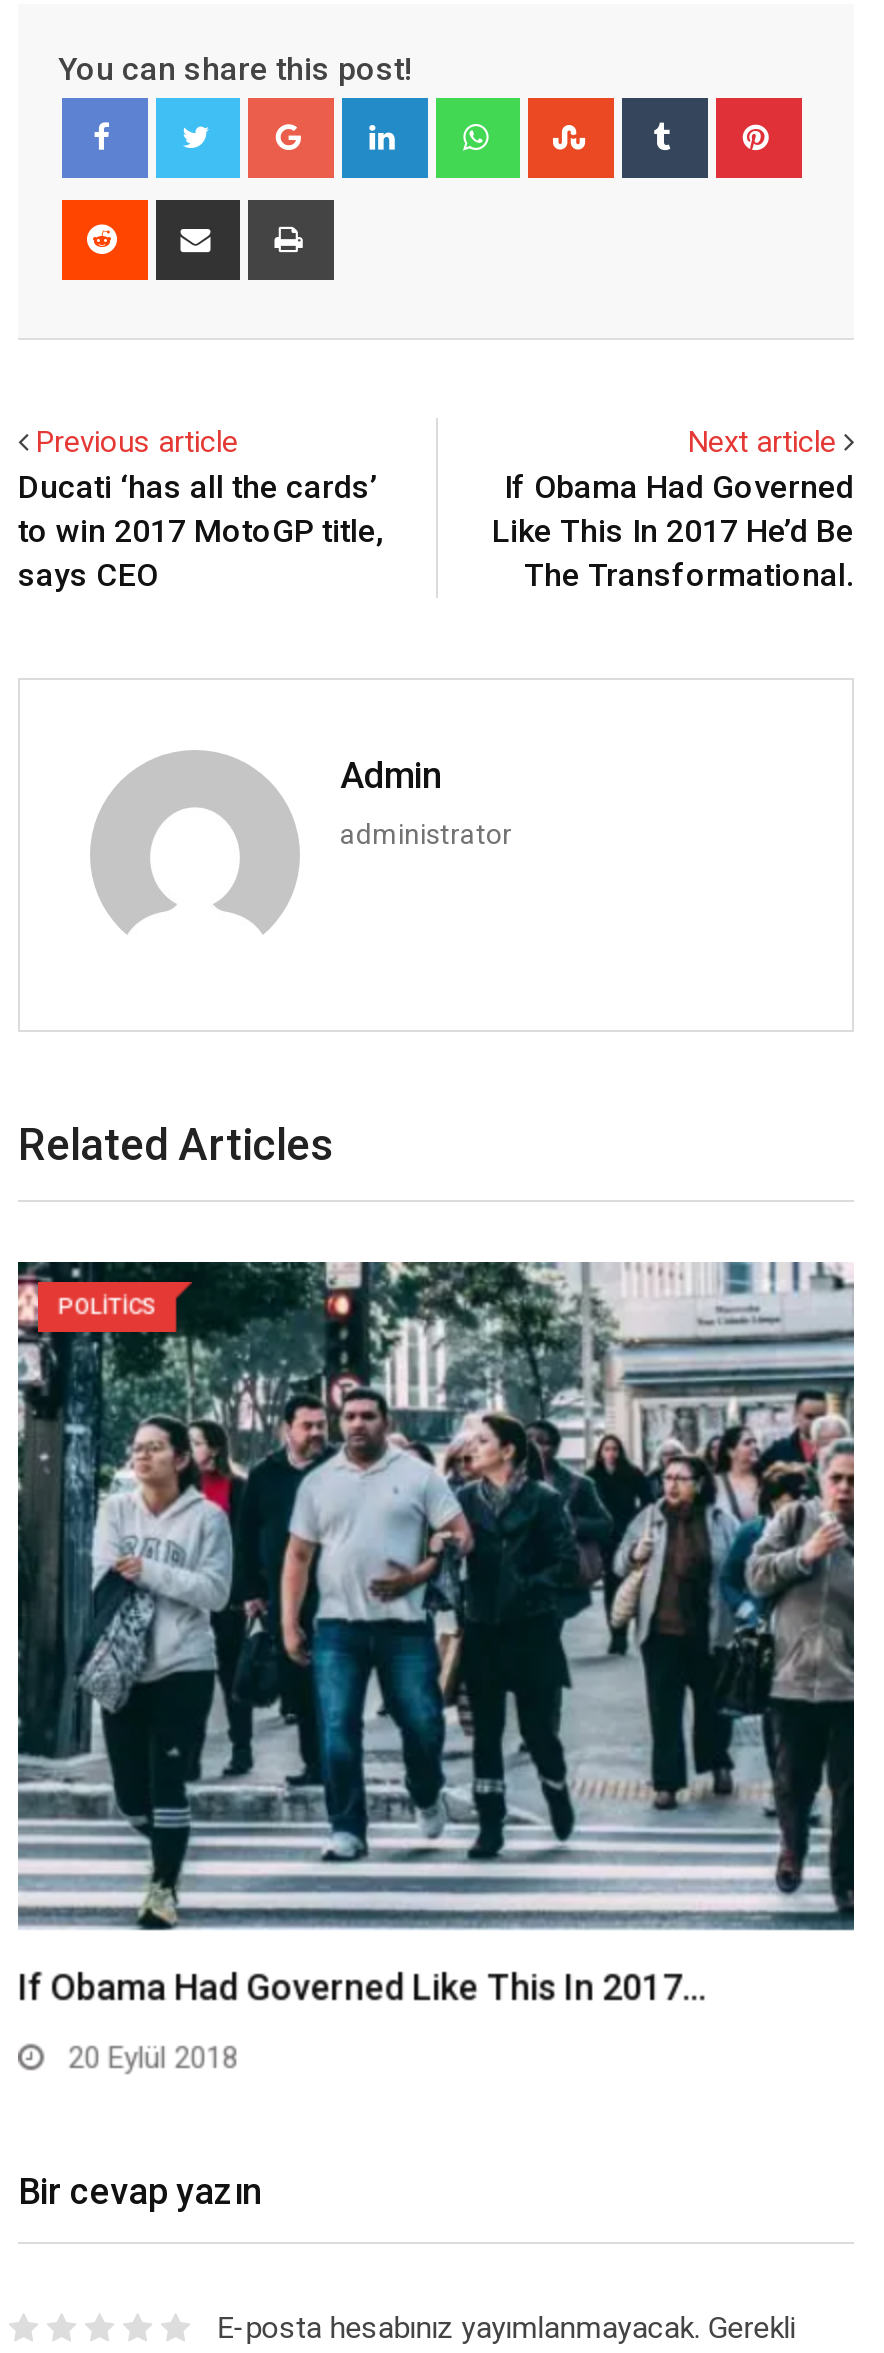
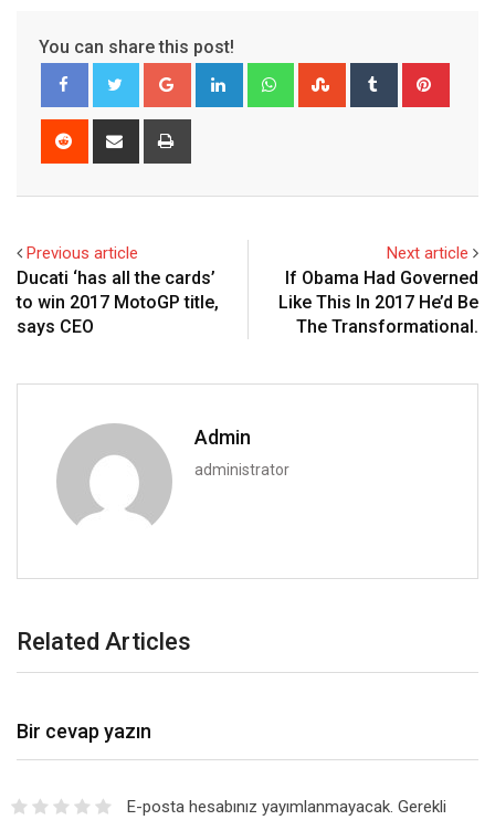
[16,1258,856,1932] [image] | POLITICS -> none
[18,1966,706,2076] If Obama Had Governed Like This In 2017… | 20 Eylül 2018 -> none

